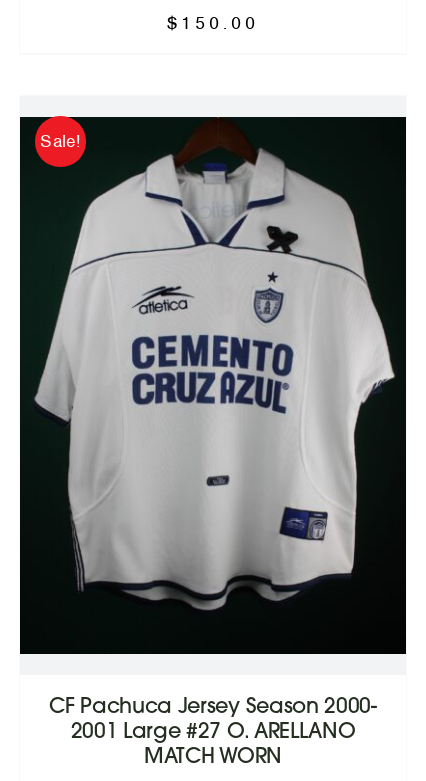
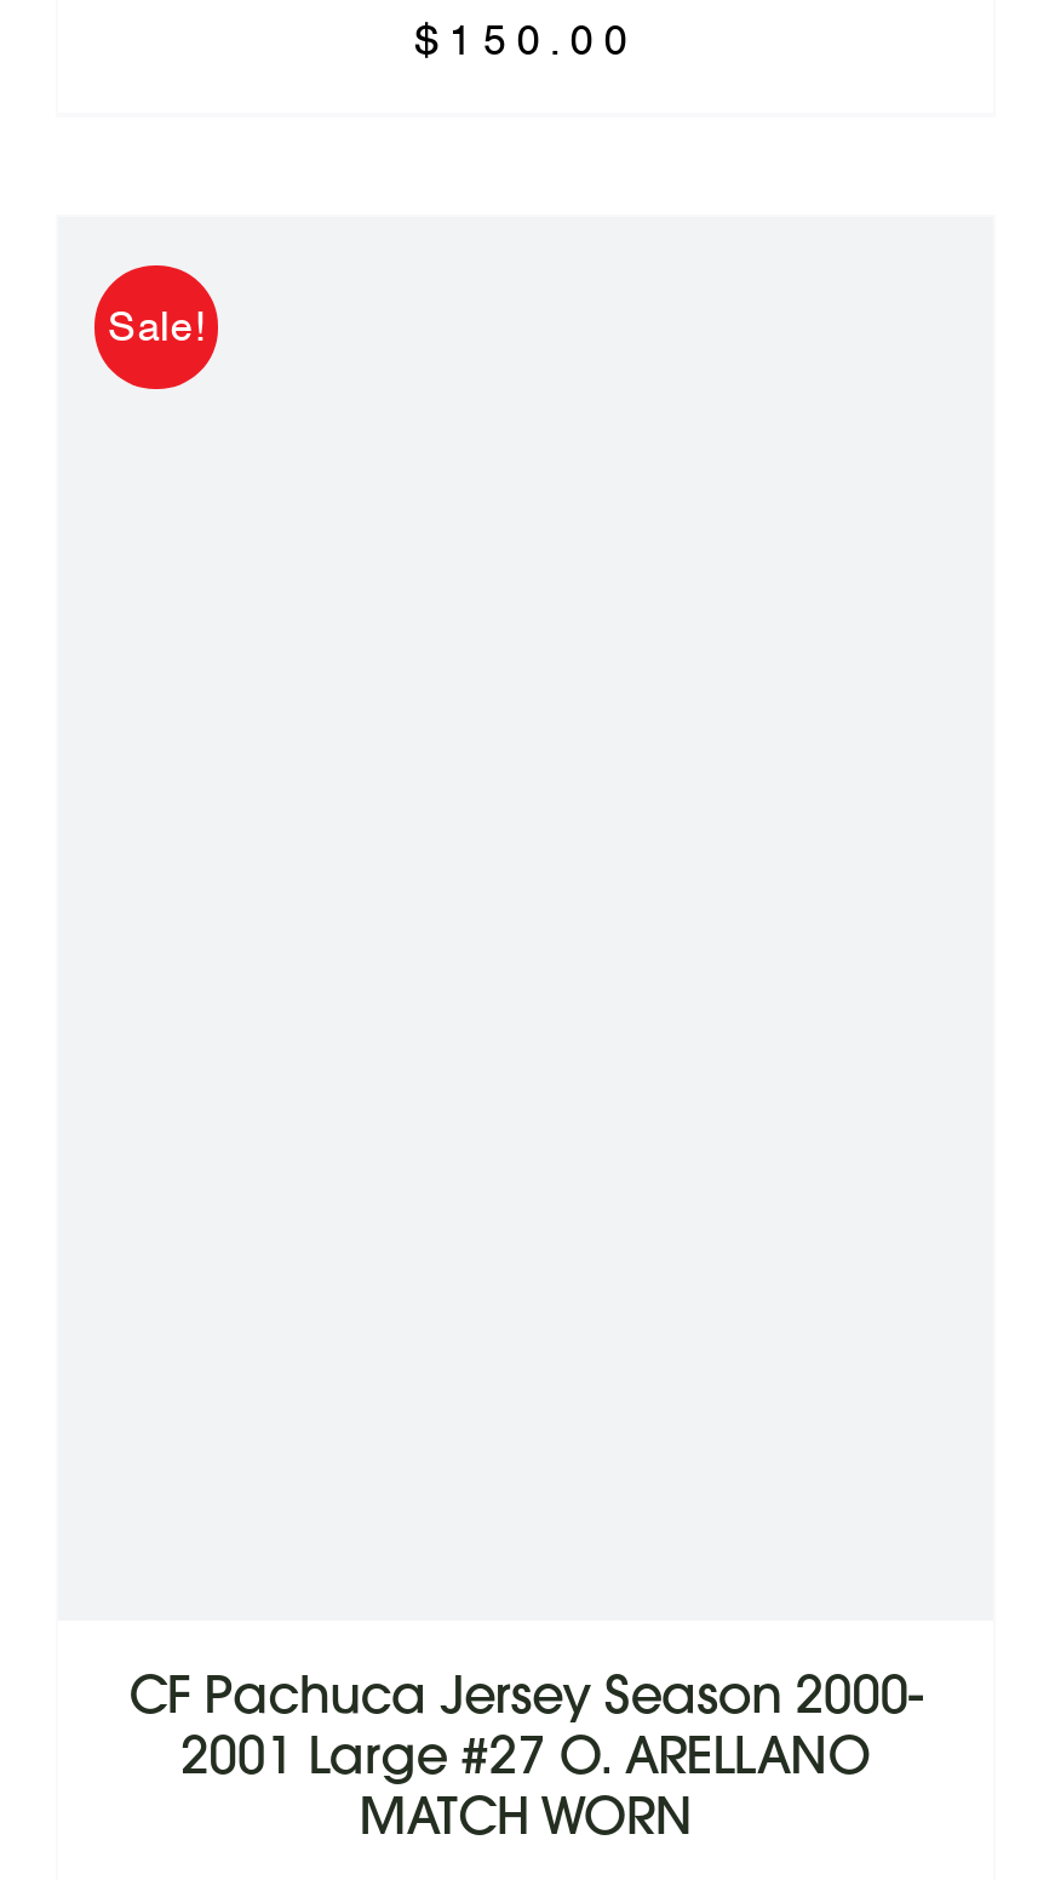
[19,116,407,655] [image] -> none

